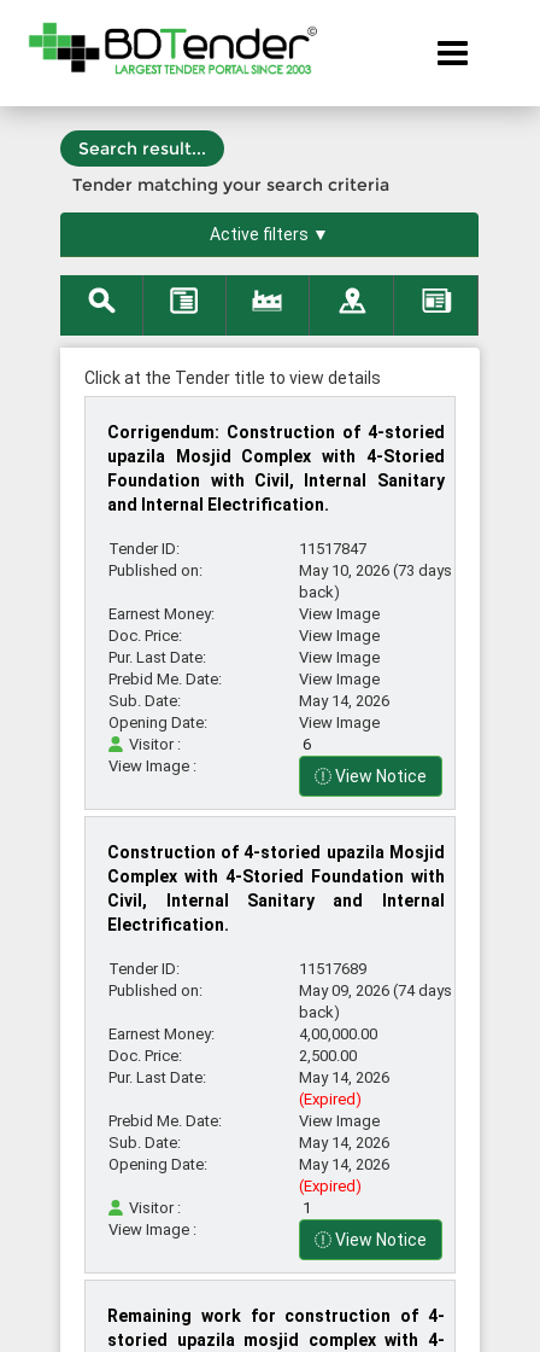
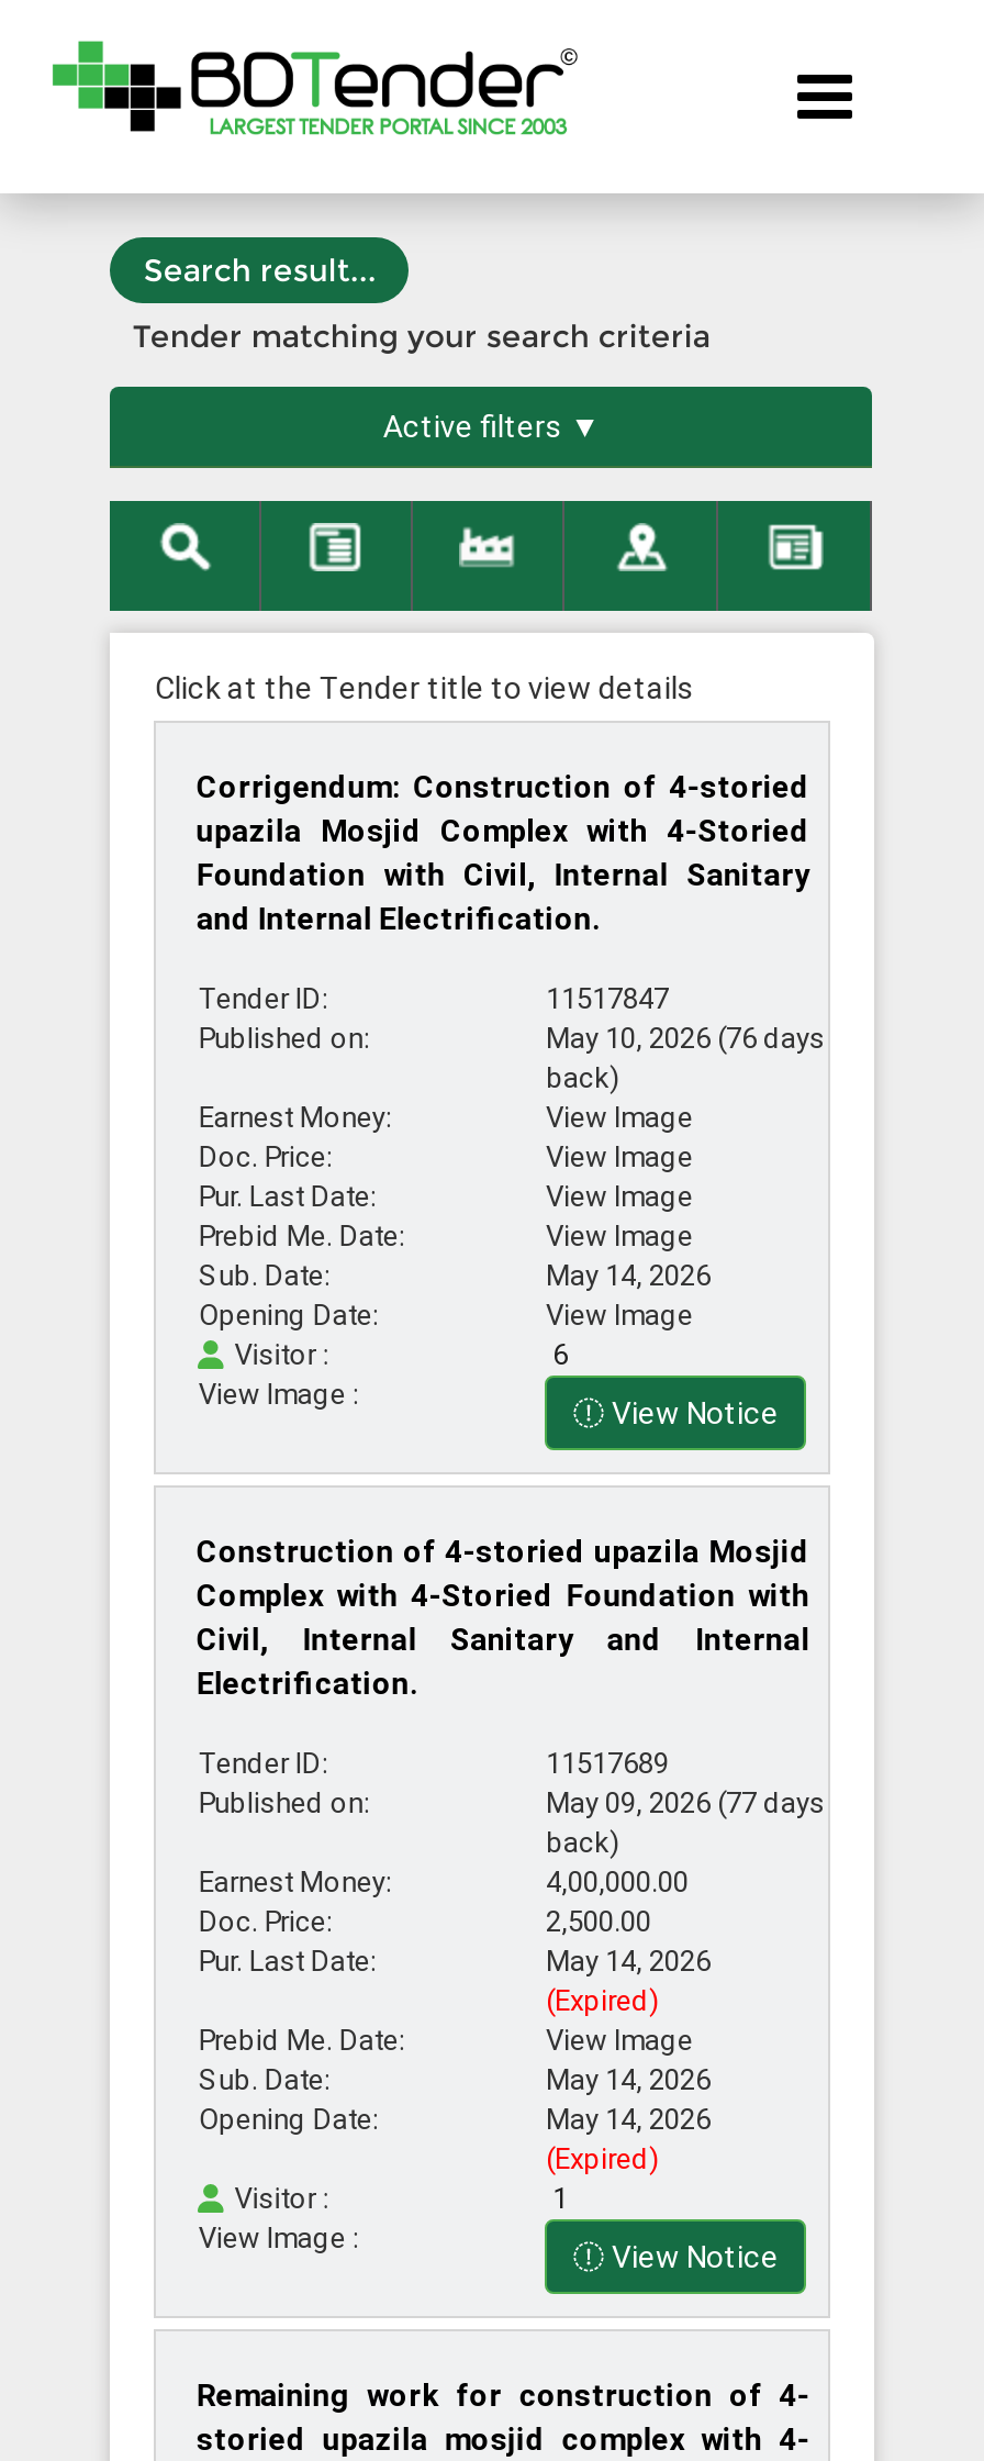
[300,561,453,579] May 10, 2026 (73 days -> [546,1022,825,1055] May 10, 2026 (76 days
[300,981,453,1000] May 09, 2026 (74 days -> [546,1786,825,1819] May 09, 2026 (77 days

